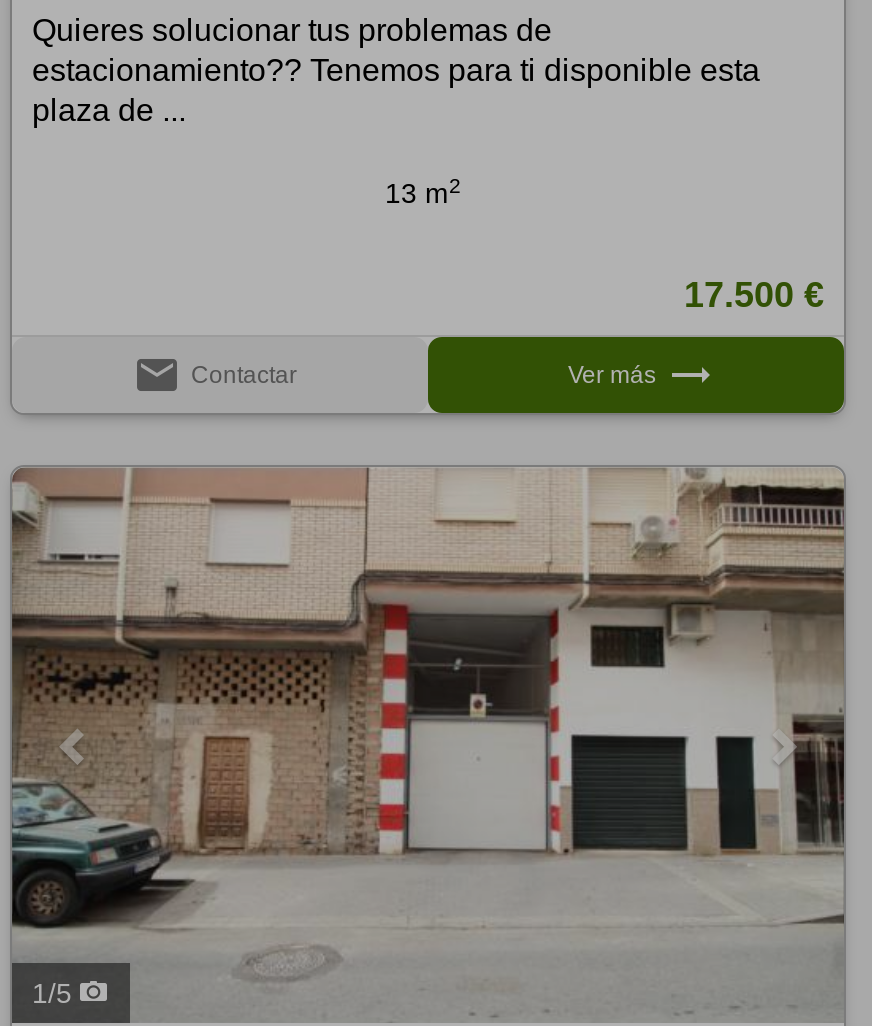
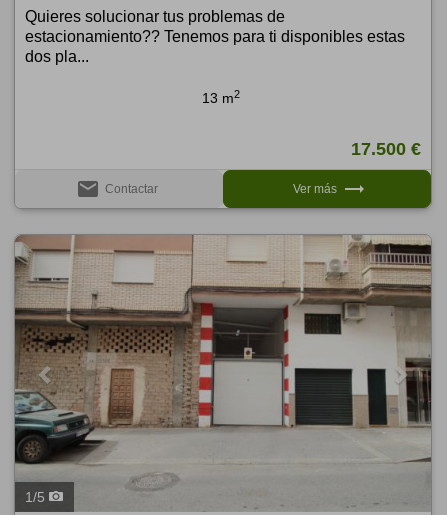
[32,54,760,128] estacionamiento?? Tenemos para ti disponible esta | plaza de ... -> [25,28,405,65] estacionamiento?? Tenemos para ti disponibles estas | dos pla...

